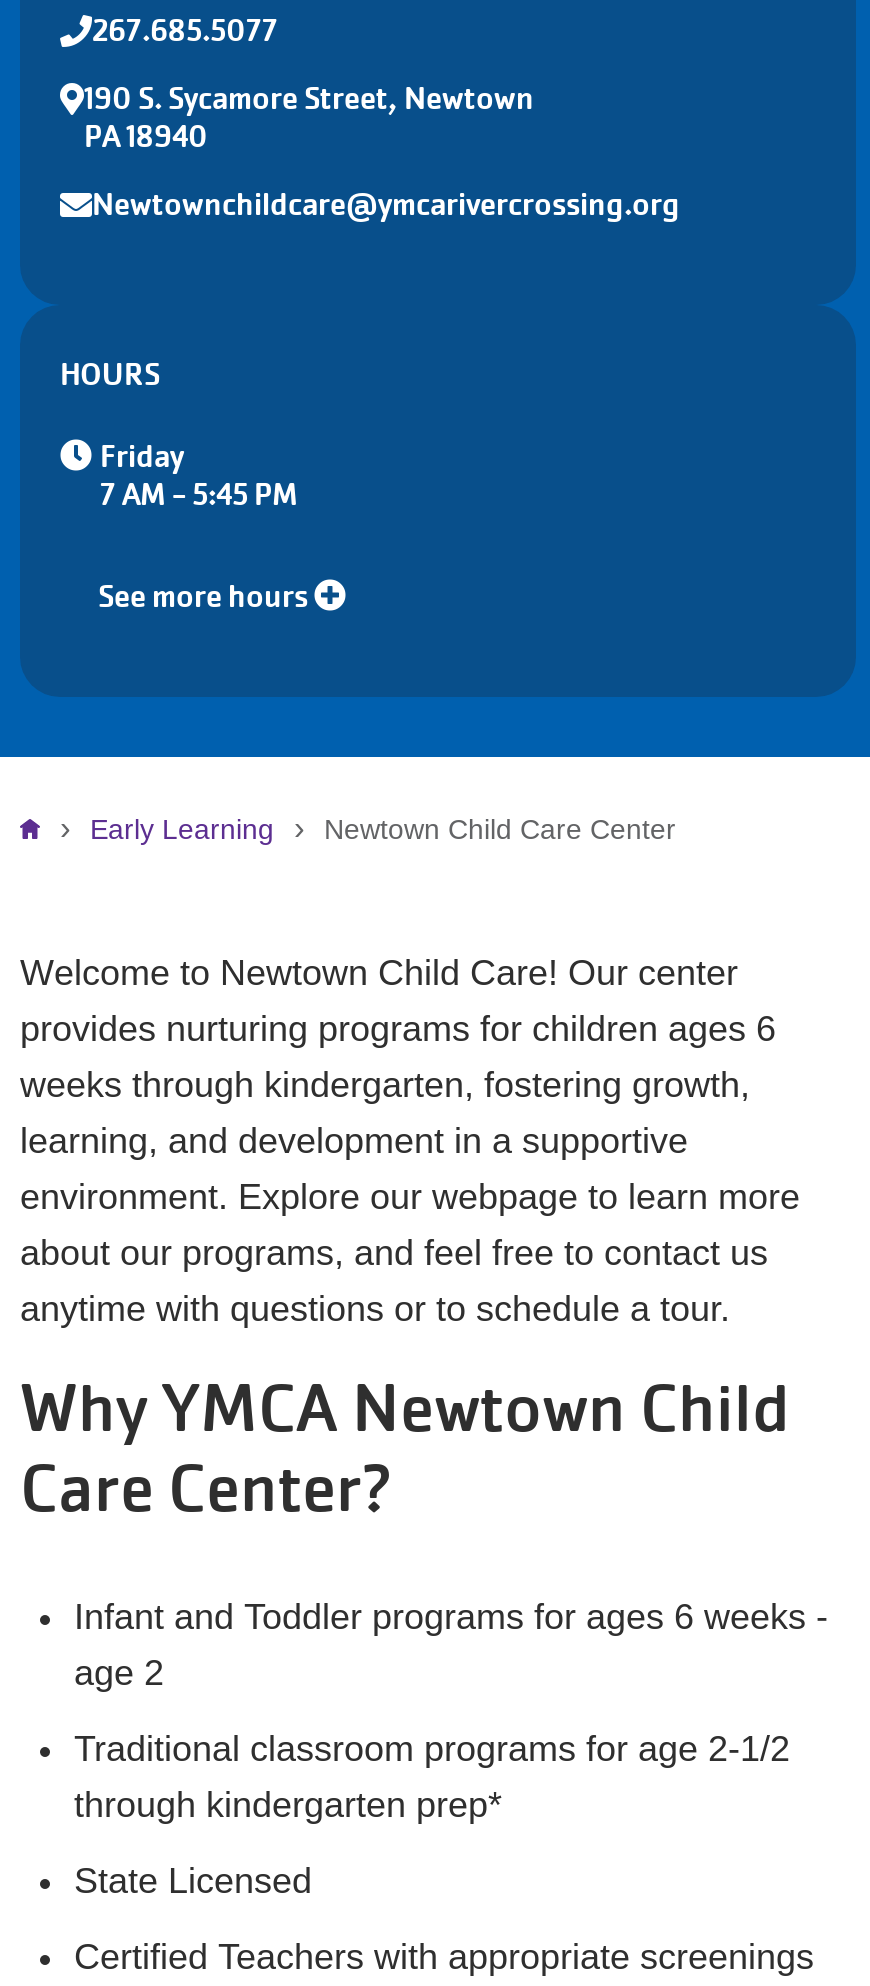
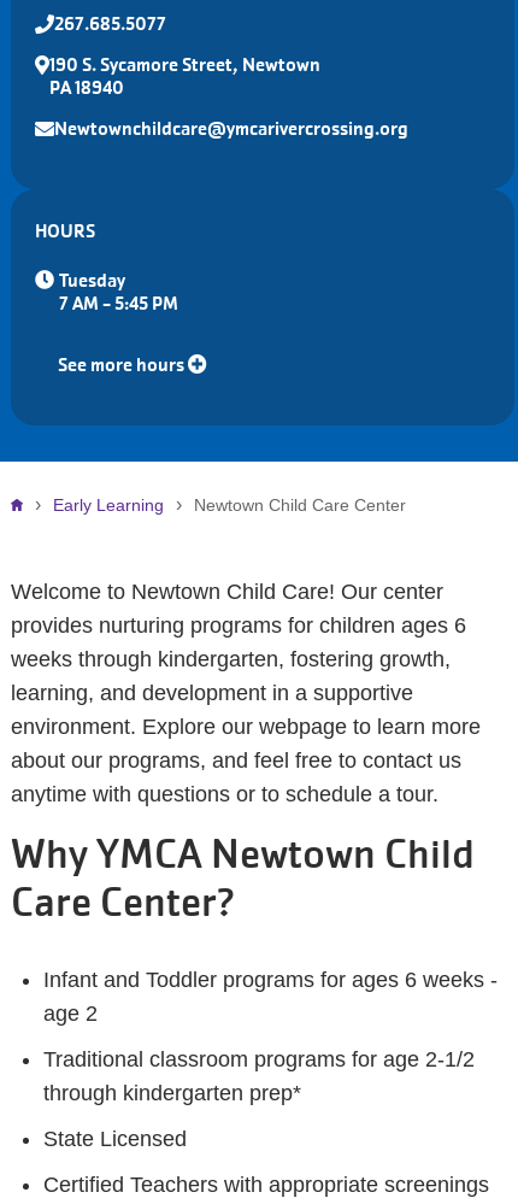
[100,437,184,475] Friday -> [59,269,125,292] Tuesday

